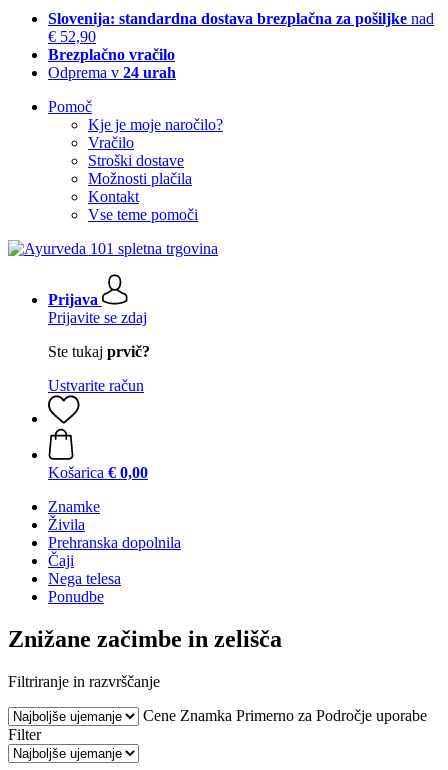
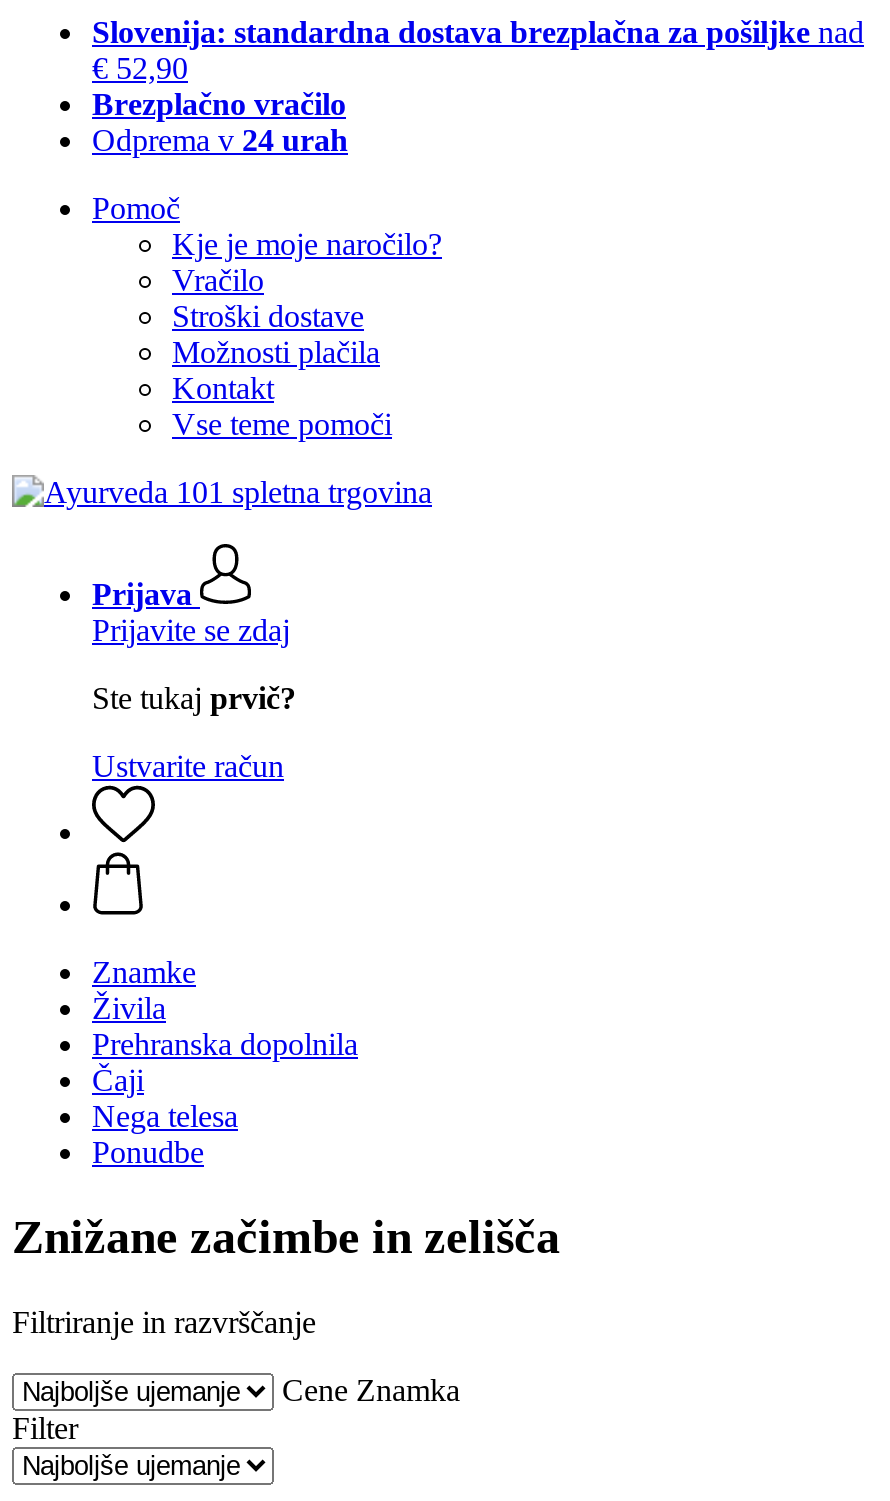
[48,464,148,481] Košarica € 0,00 -> none
[143,707,427,724] Cene Znamka Primerno za Področje uporabe -> [282,1373,460,1407] Cene Znamka

